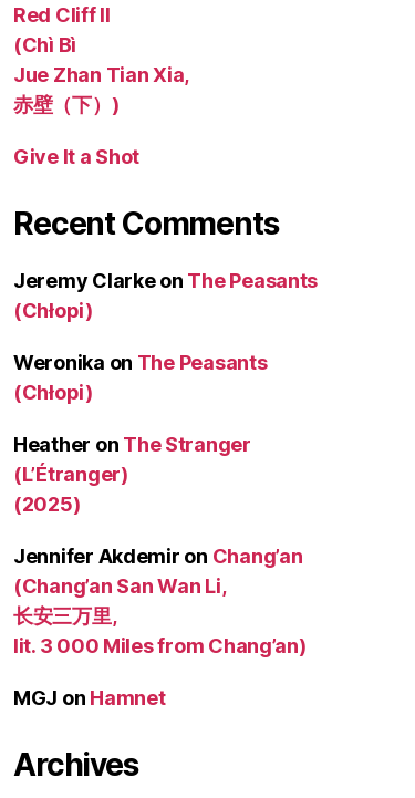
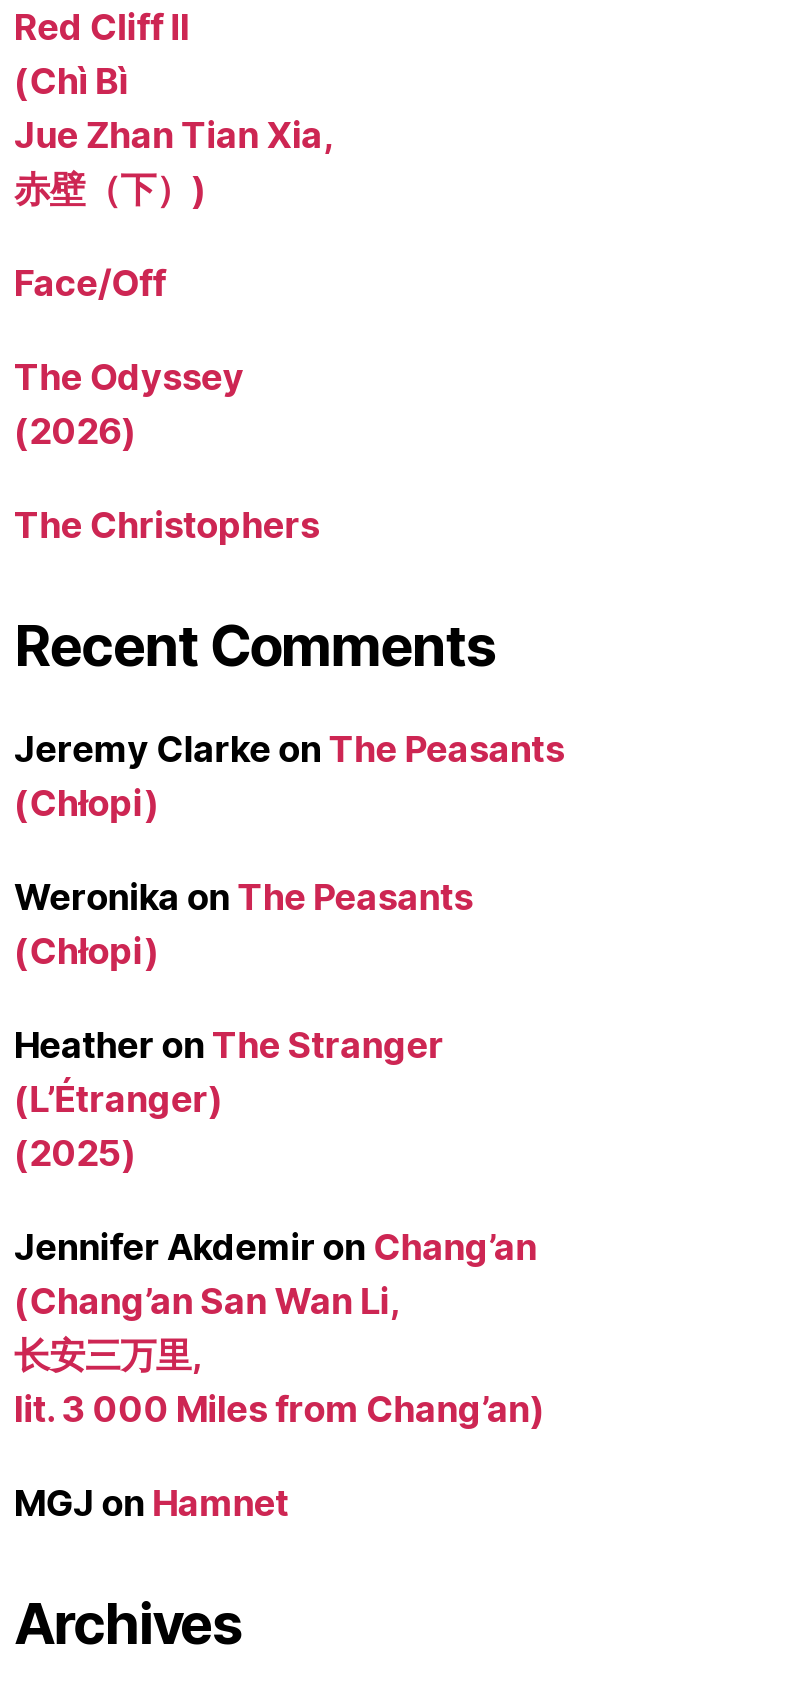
[13,145,140,168] Give It a Shot -> [14,262,319,546] Face/Off | The Odyssey | (2026) | The Christophers

